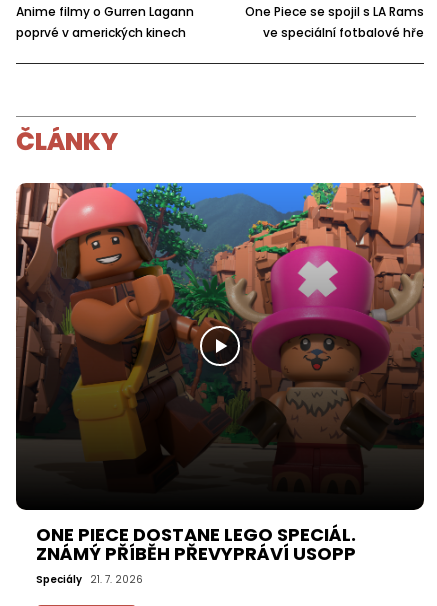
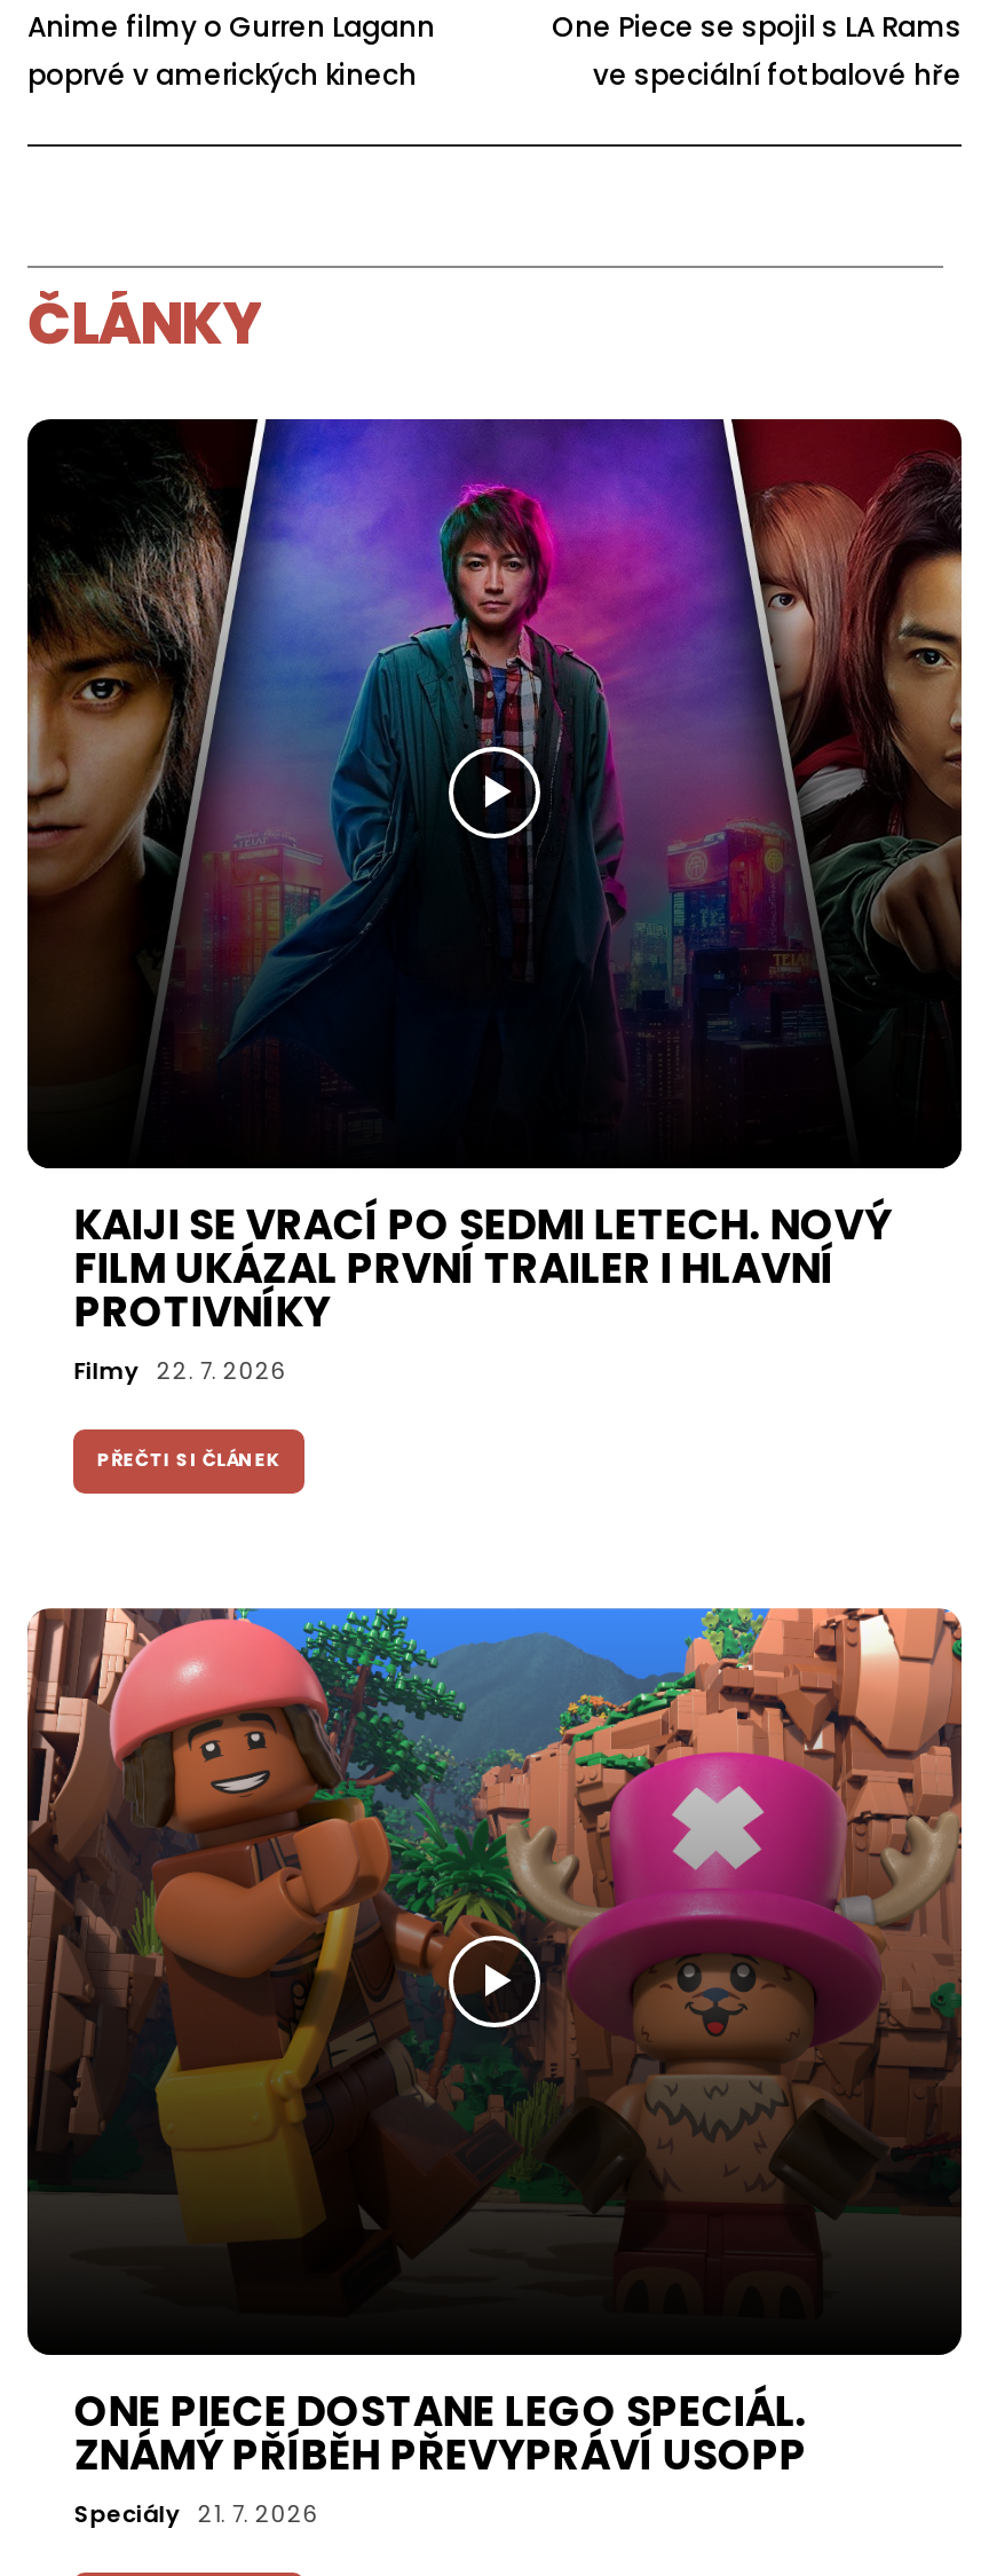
none -> [25,417,964,1070] [image]
none -> [74,1195,891,1472] KAIJI SE VRACÍ PO SEDMI LETECH. NOVÝ | FILM UKÁZAL PRVNÍ TRAILER I HLAVNÍ | PROTIVNÍKY | Filmy 22. 7. 2026 | PŘEČTI SI ČLÁNEK

